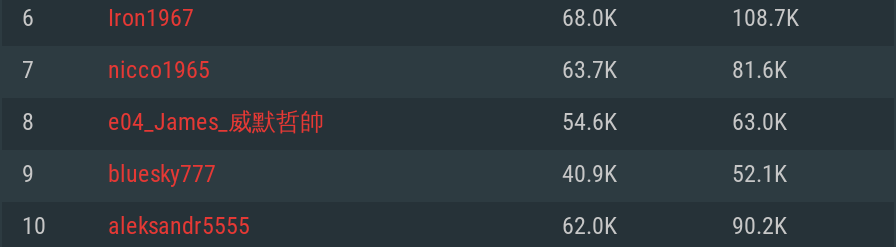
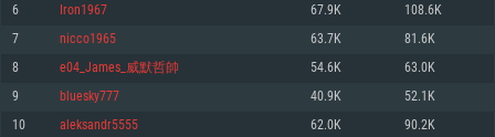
[562,8,800,30] 68.0K | 108.7K -> [310,4,442,17] 67.9K | 108.6K

